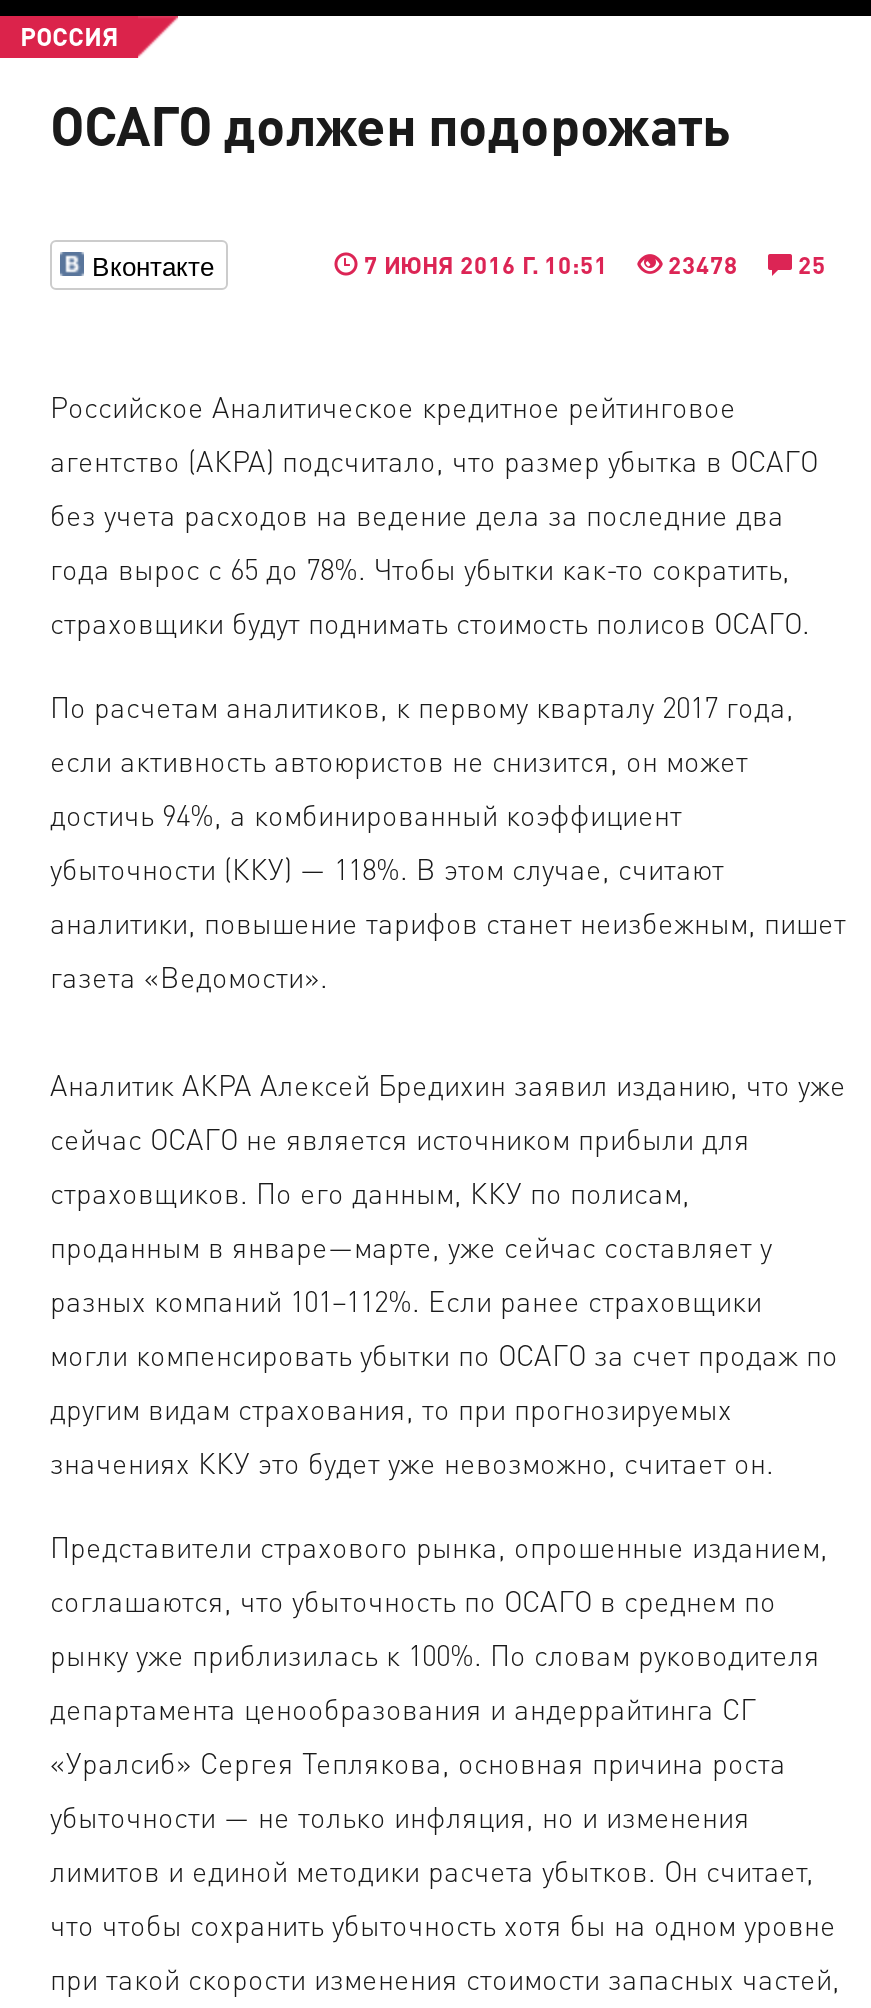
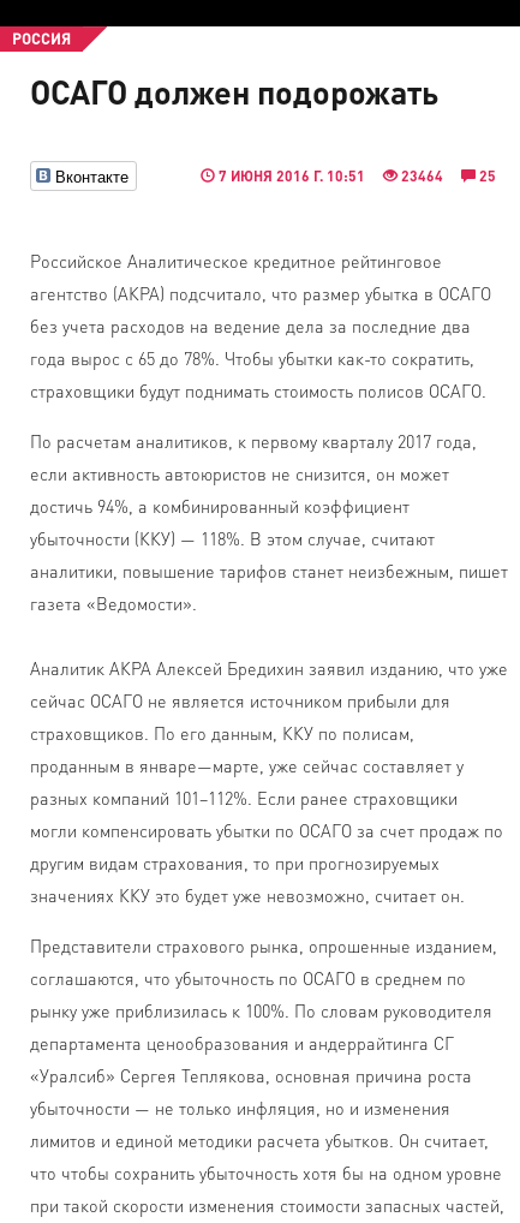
[662,250,738,280] 23478 -> [398,167,443,185] 23464

